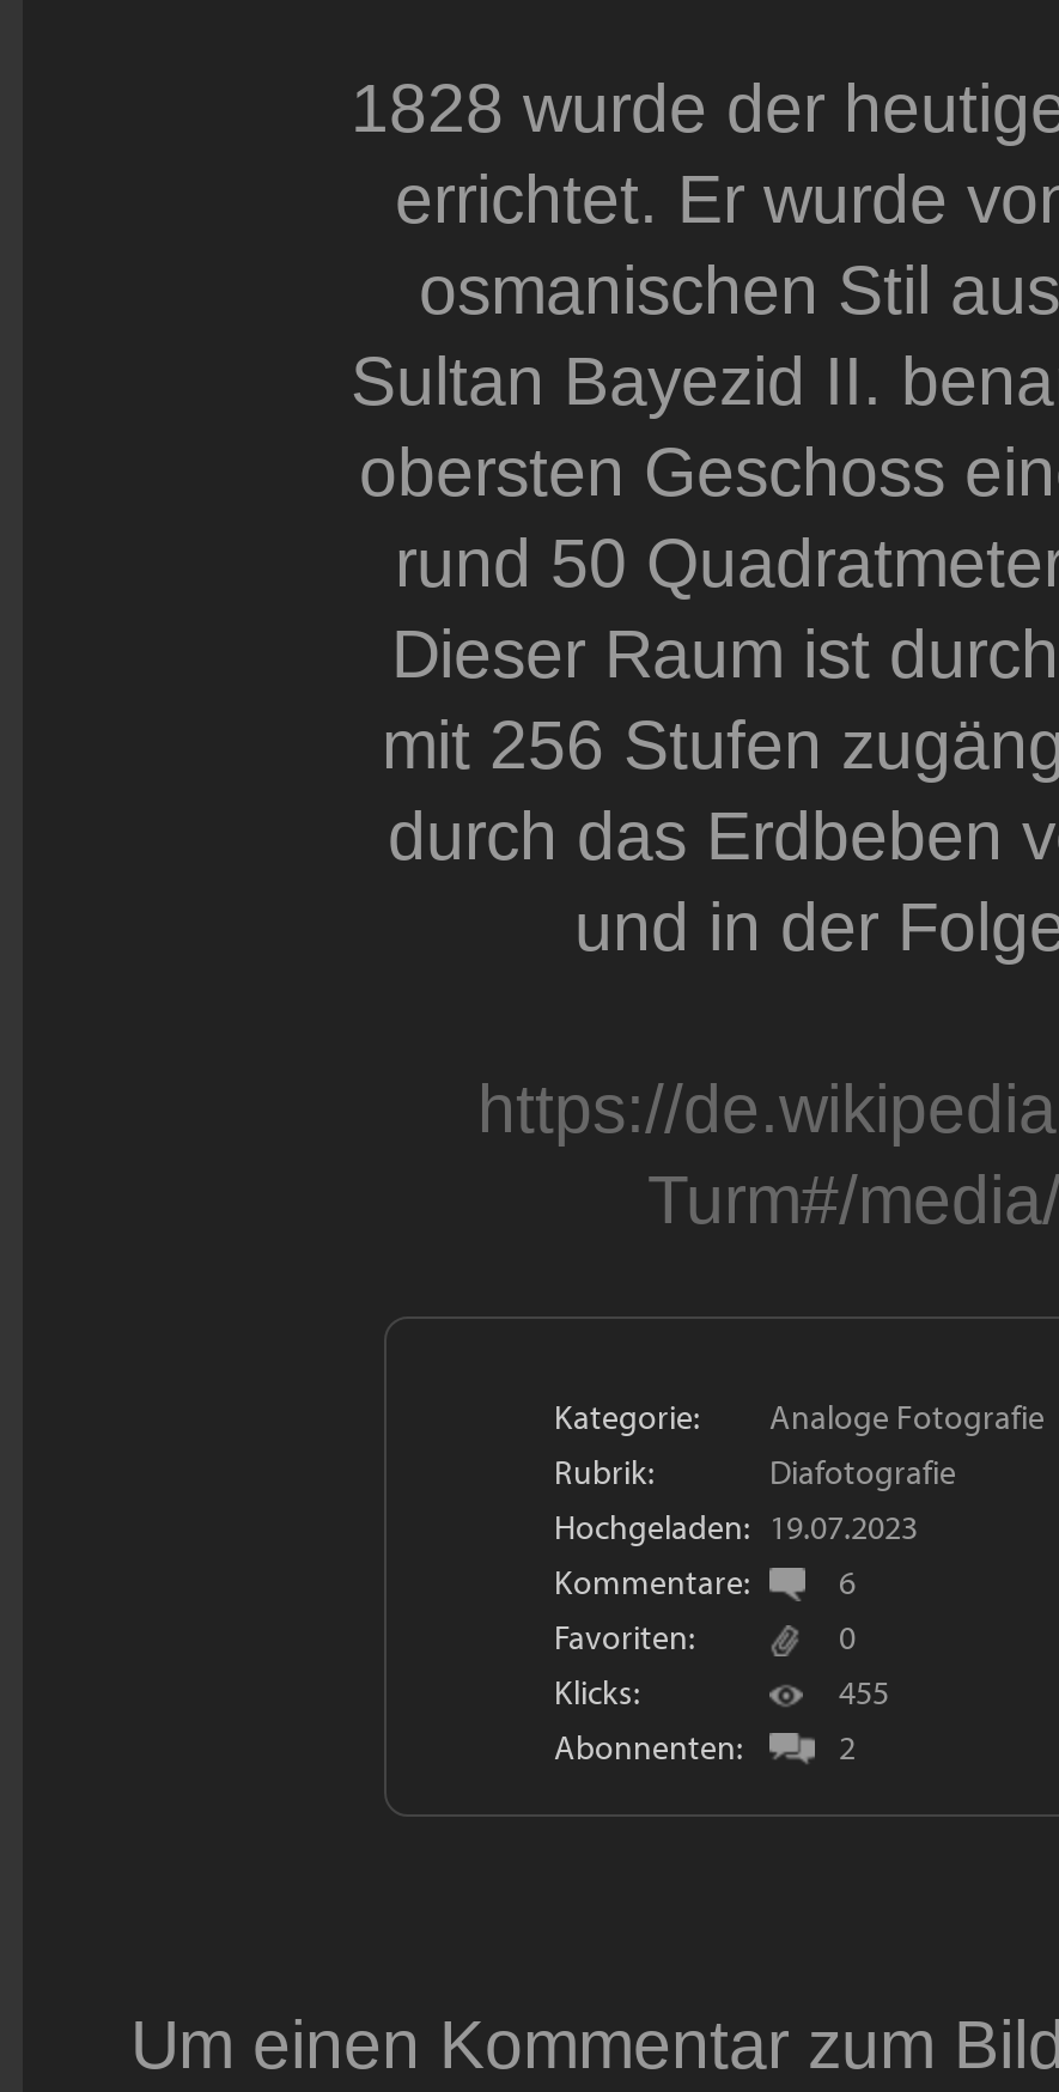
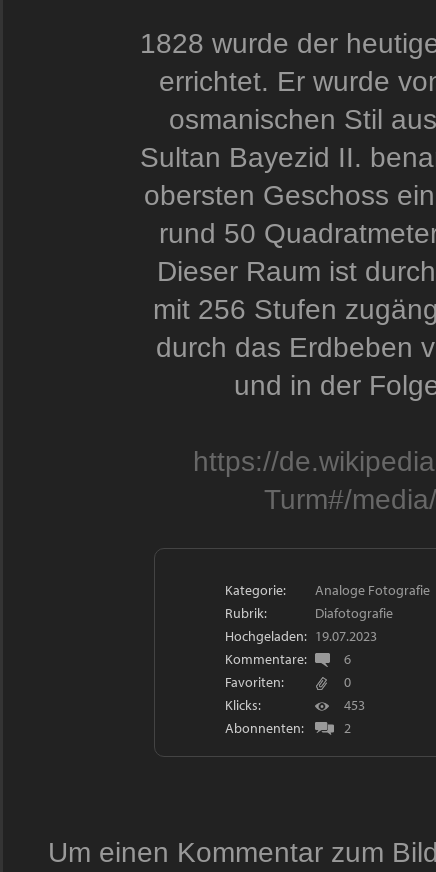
[839,1670,889,1713] 455 -> [344,696,365,714] 453

